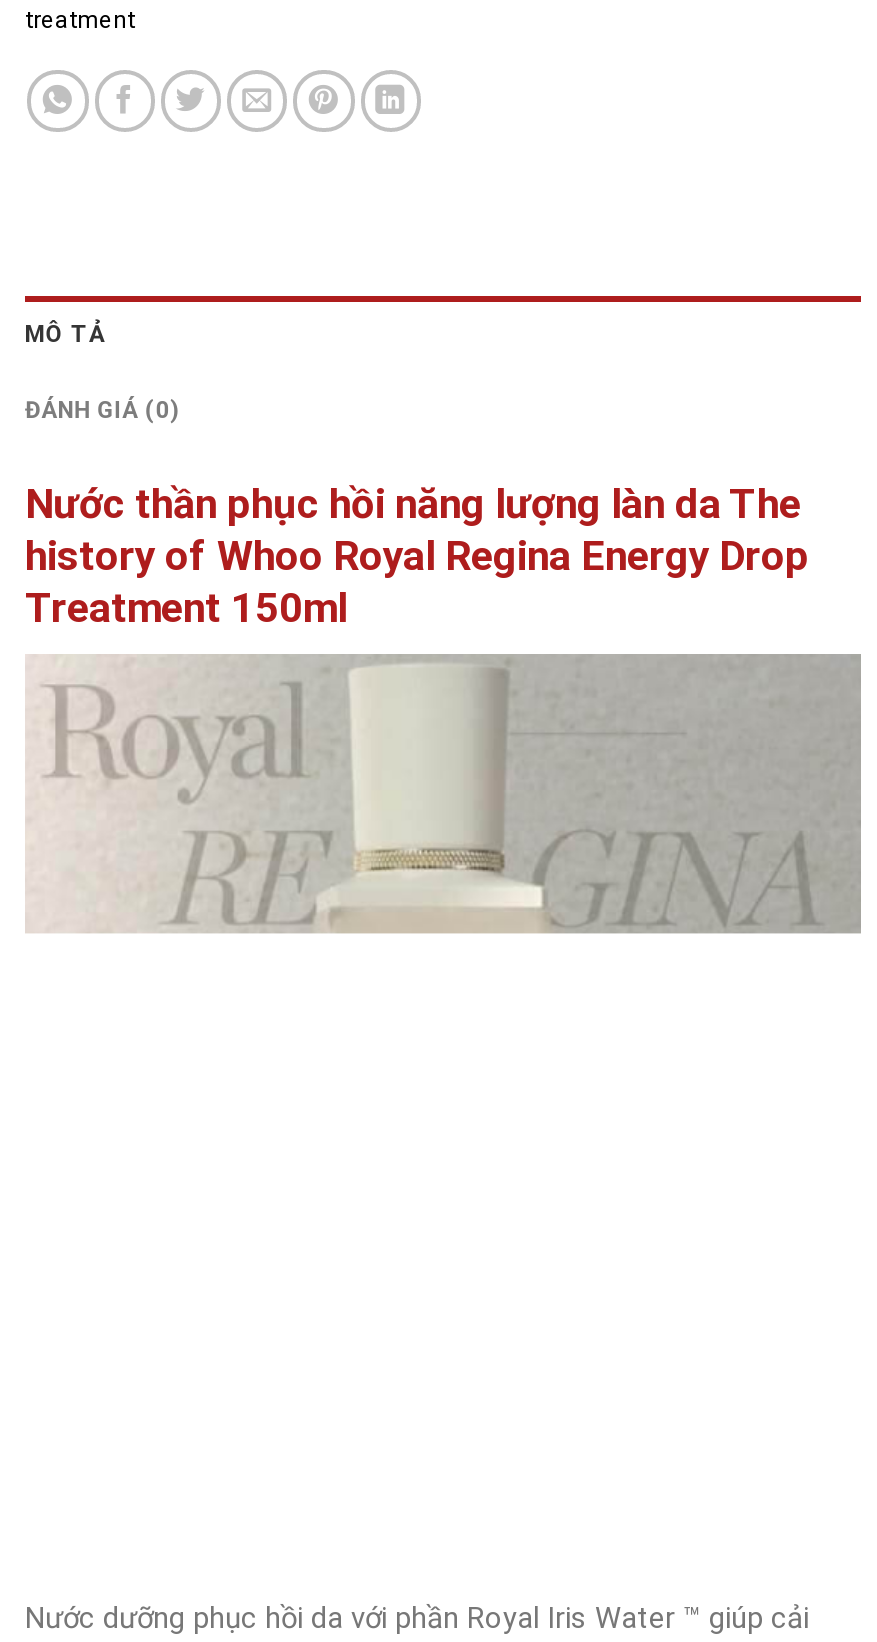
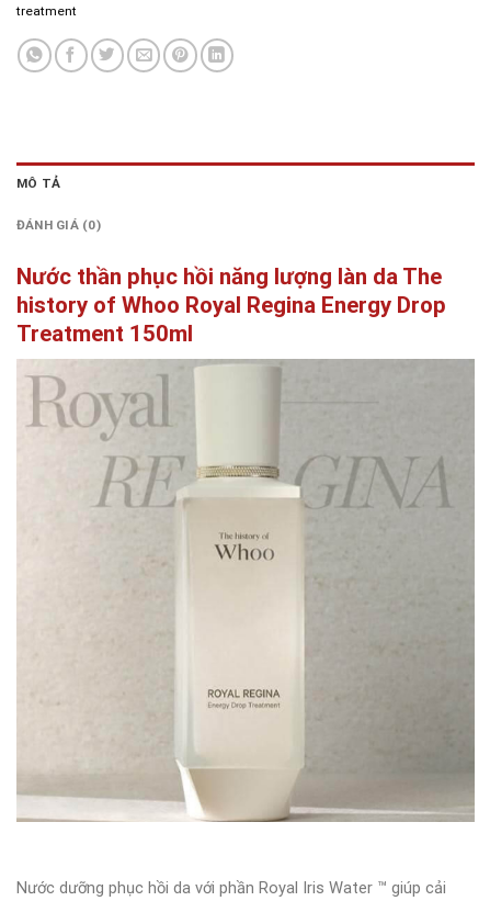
none -> [15,513,476,823] [image]

